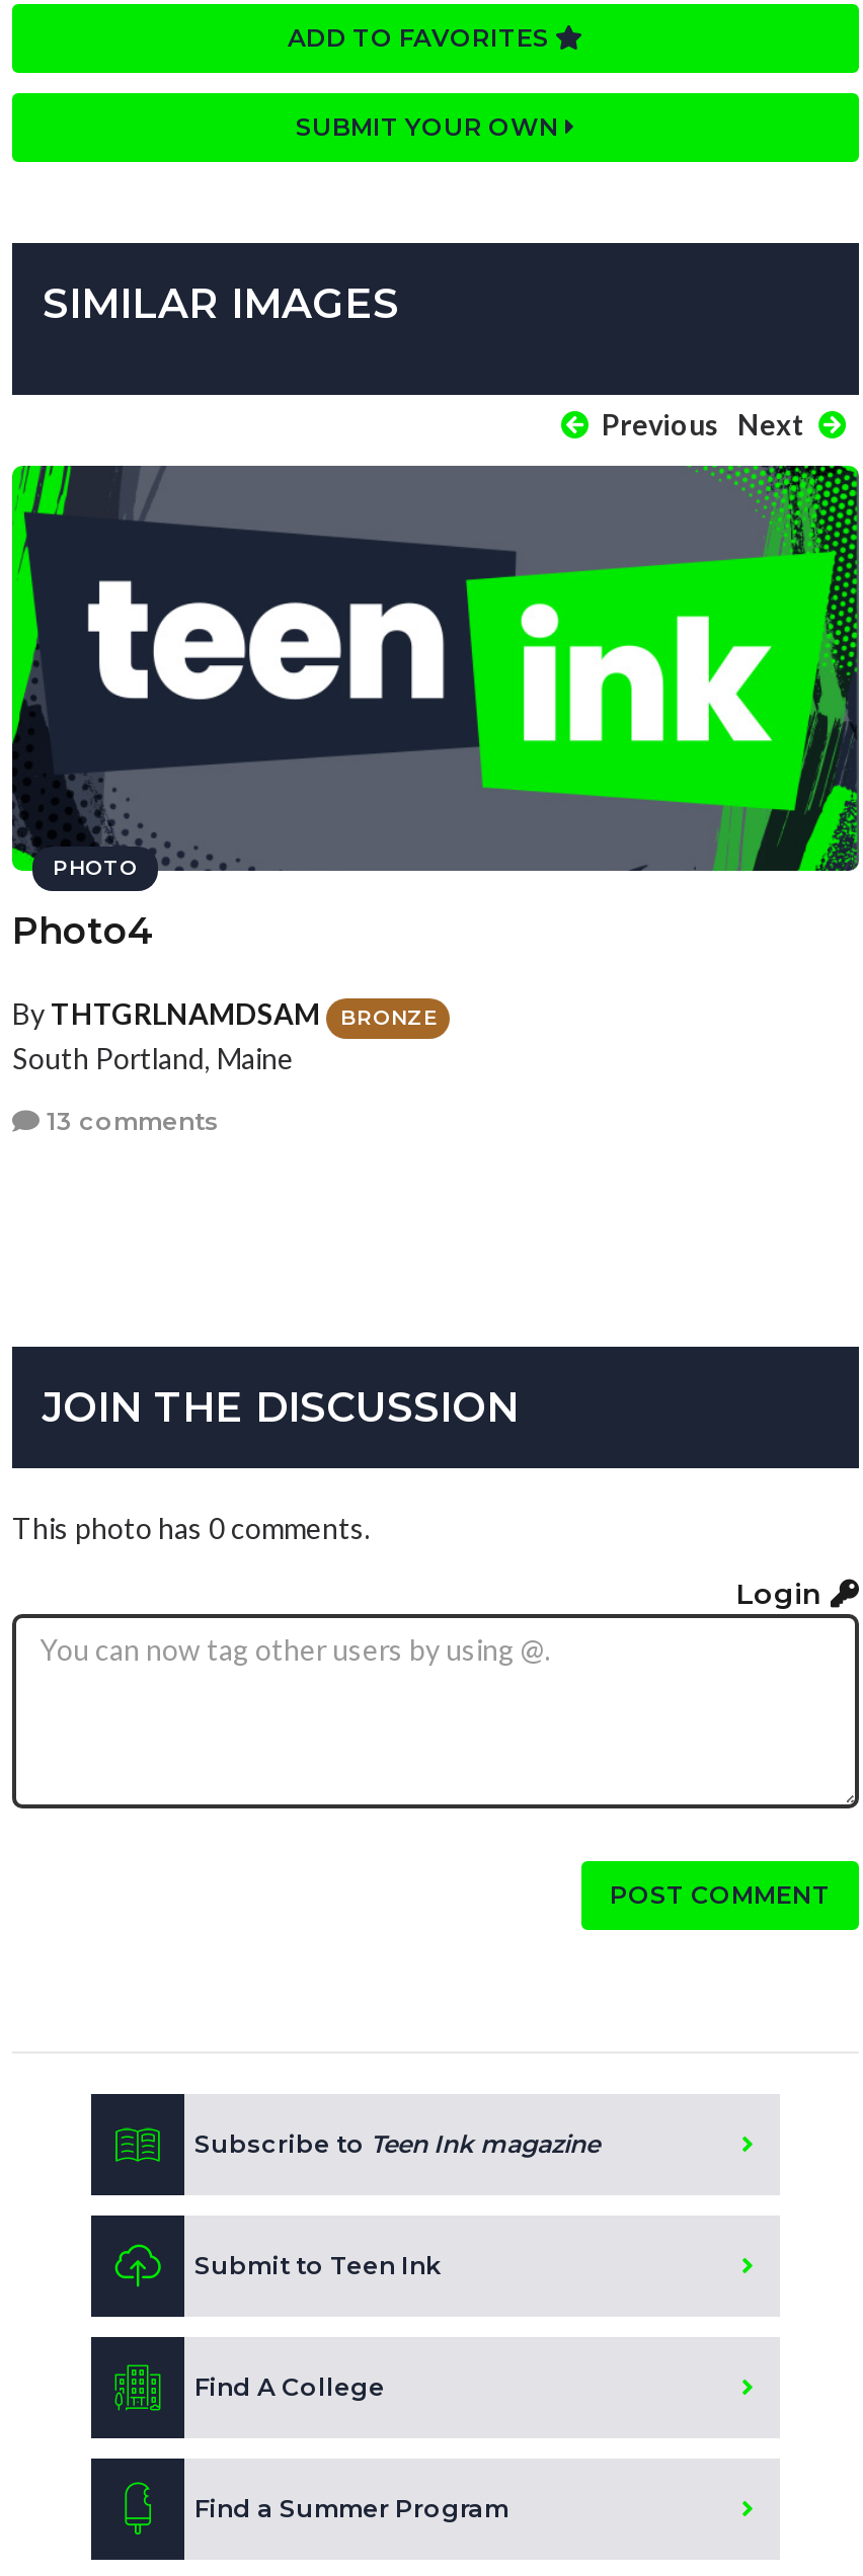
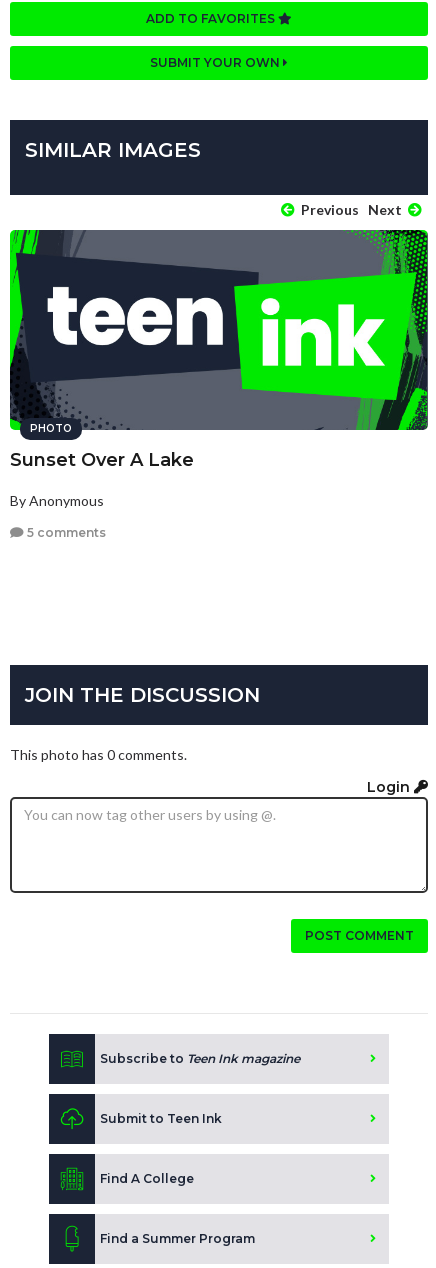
[12,910,154,954] Photo4 -> [10,449,194,471] Sunset Over A Lake
[12,997,436,1075] By THTGRLNAMDSAM | BRONZE | South Portland, Maine -> [10,492,104,509] By Anonymous
[41,1106,219,1137] 13 comments -> [24,525,106,540] 5 comments

